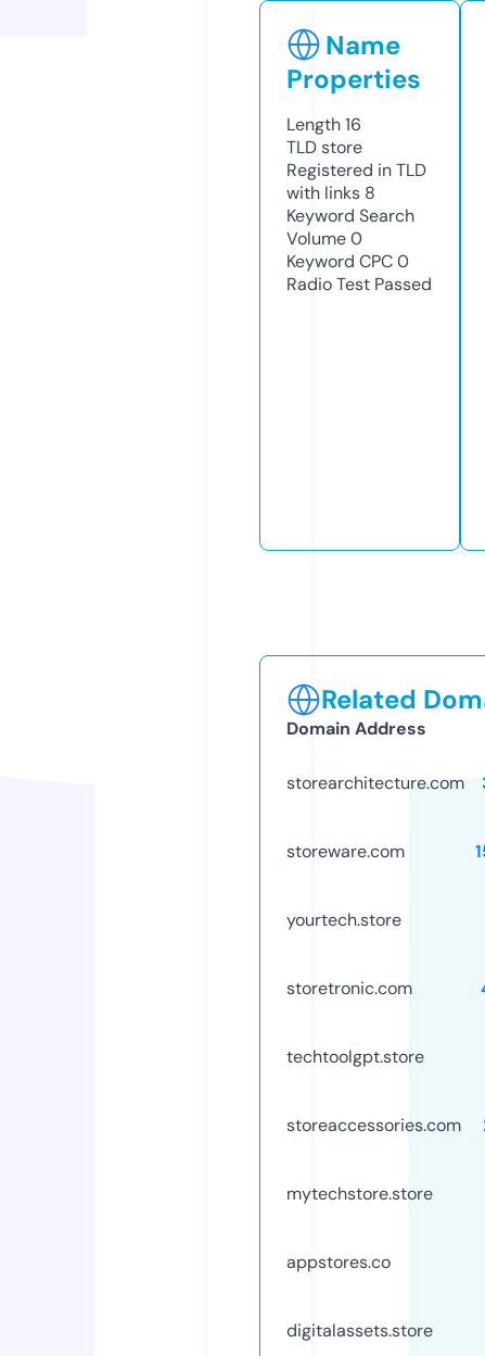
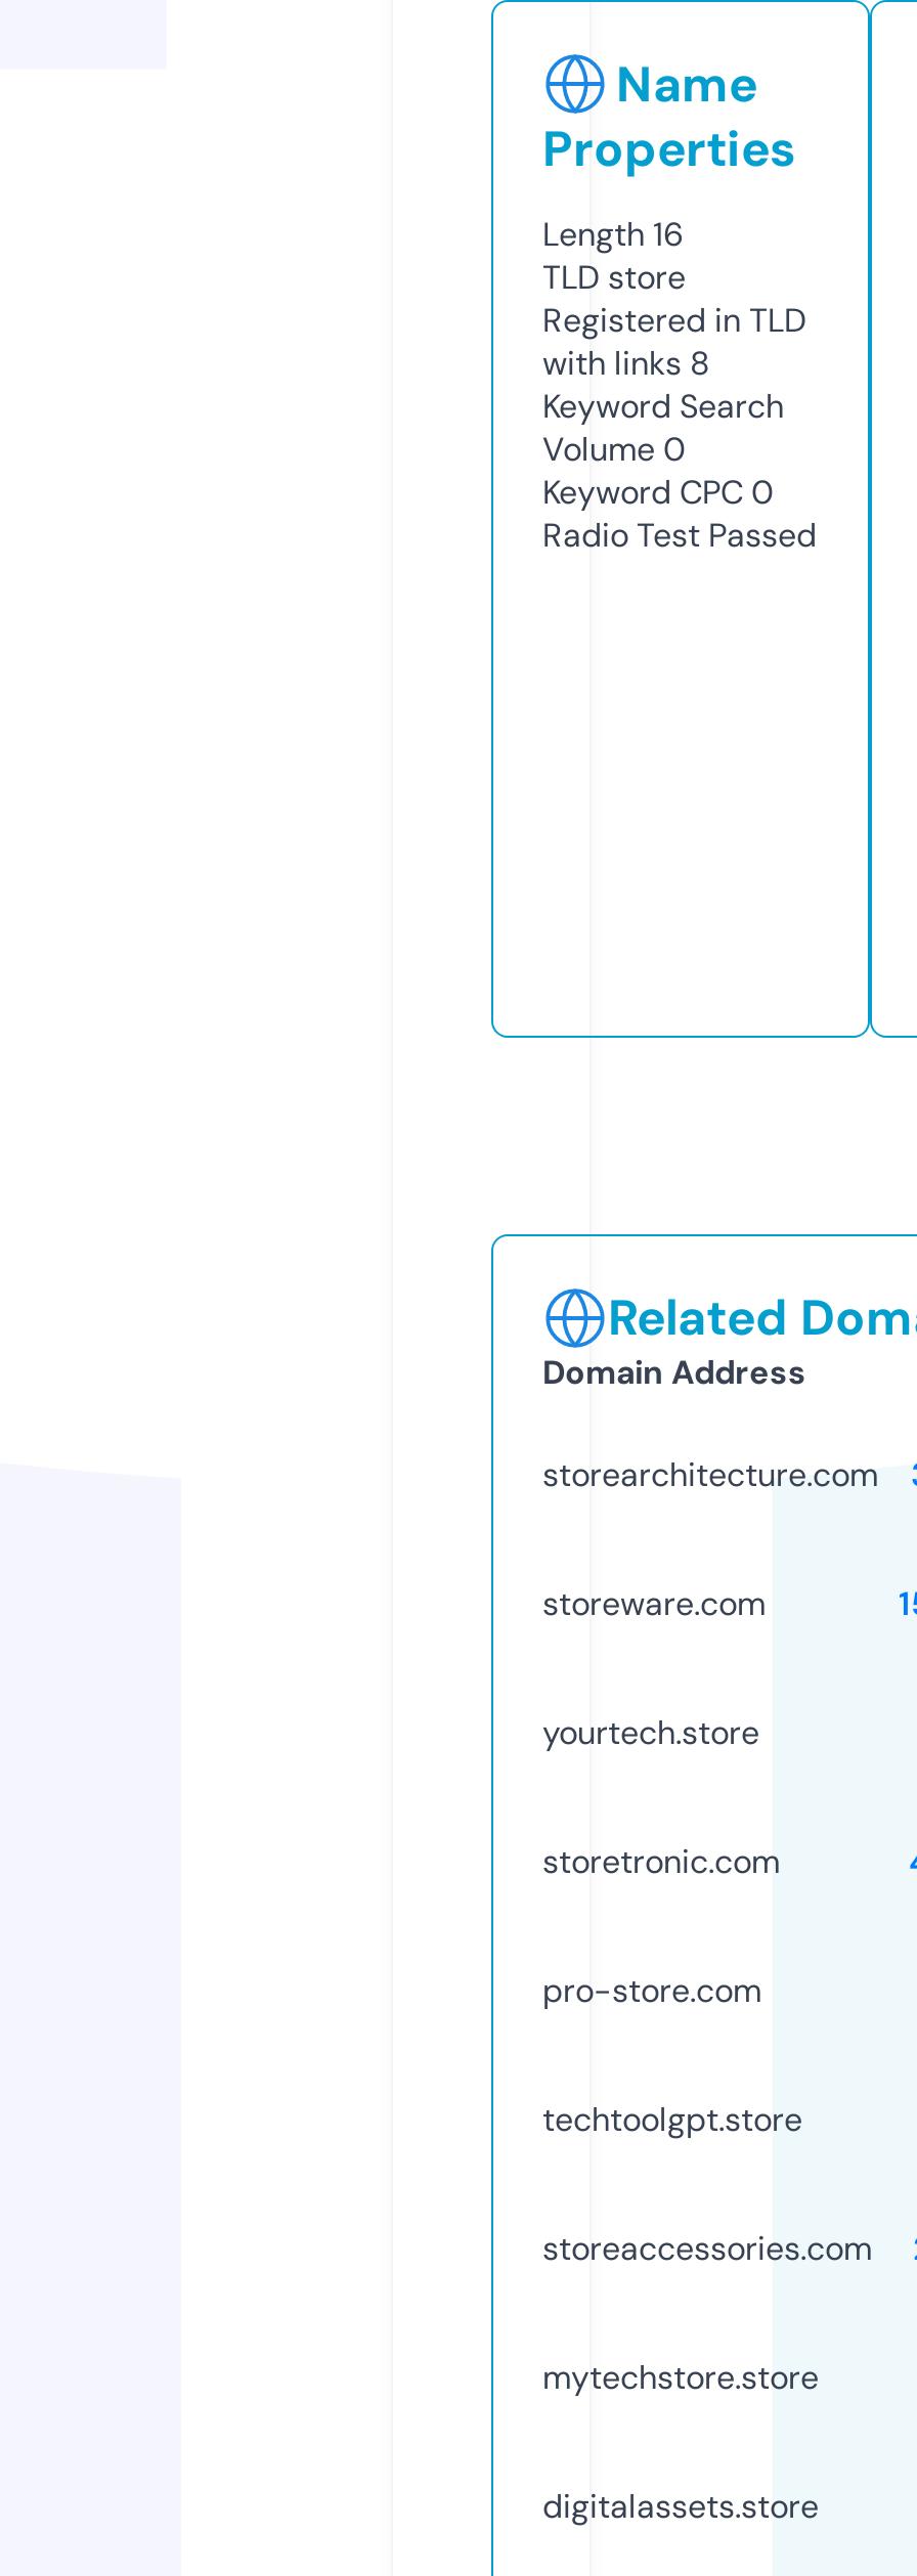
none -> [542,1969,761,2012] pro-store.com
moved [286,1045,461,1205] -> [542,2098,872,2399]: techtoolgpt.store | storeaccessories.com | mytechstore.store
[286,1250,391,1273] appstores.co -> none

